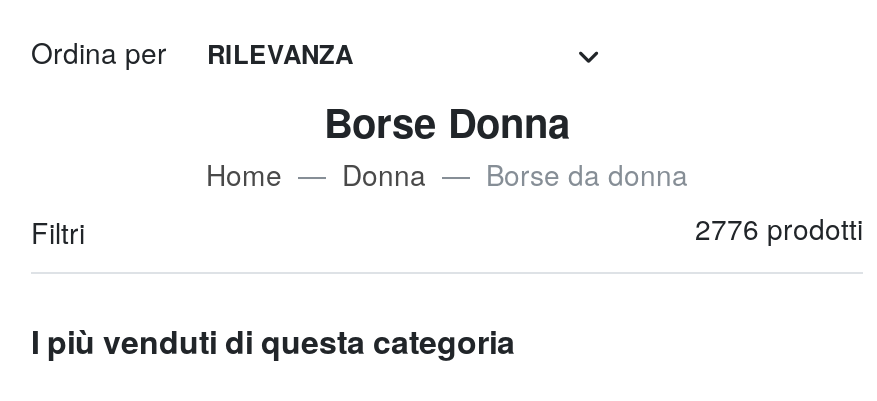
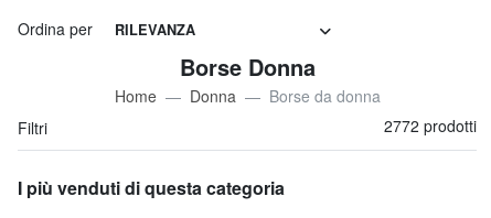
[695,207,863,247] 2776 prodotti -> [384,114,477,136] 2772 prodotti

